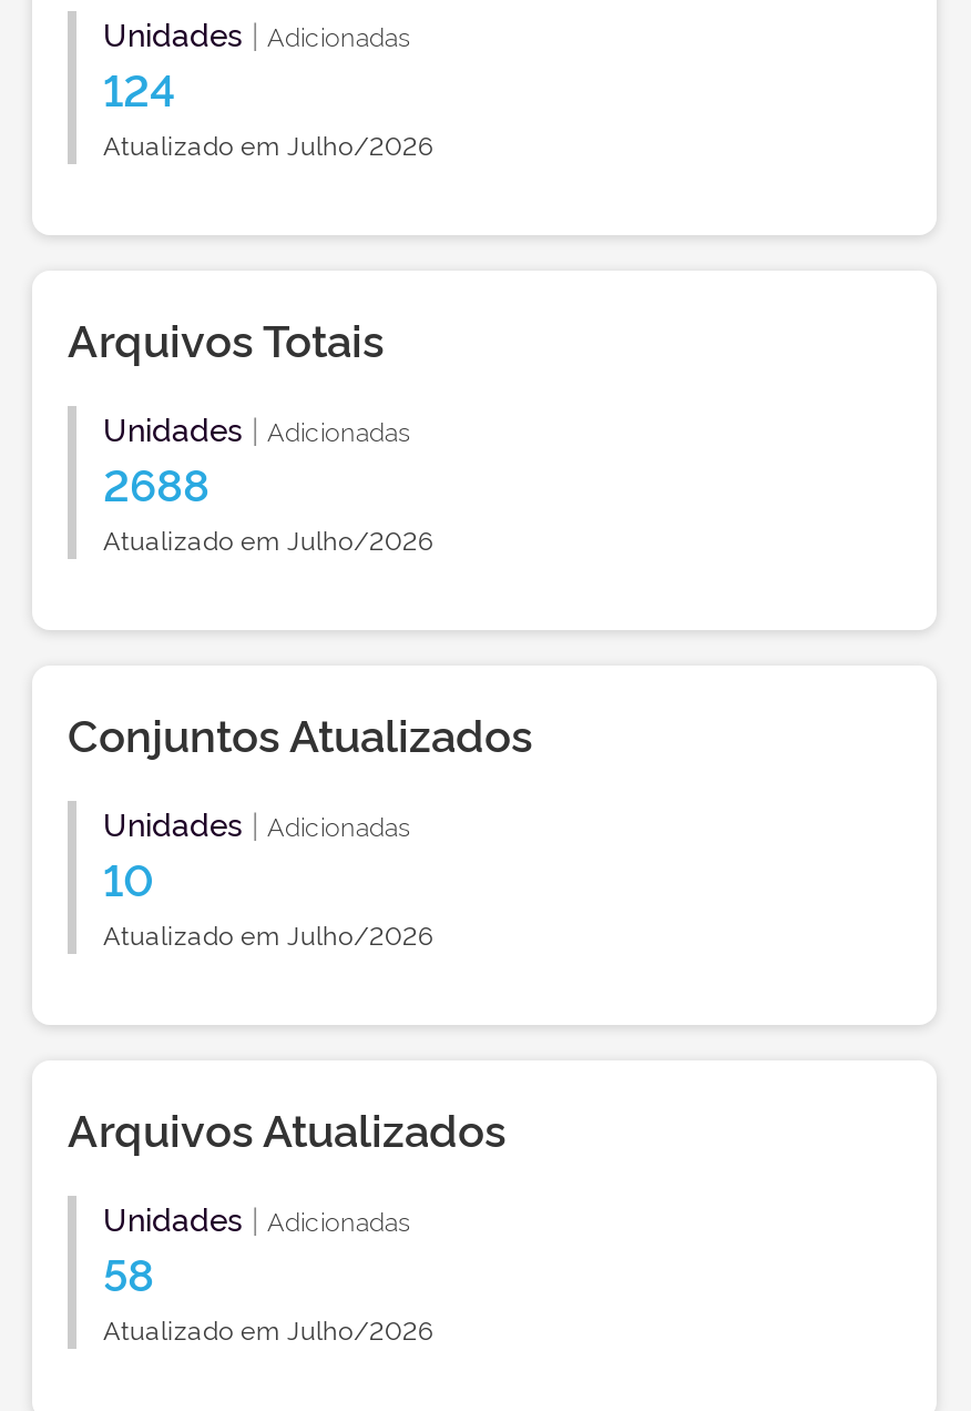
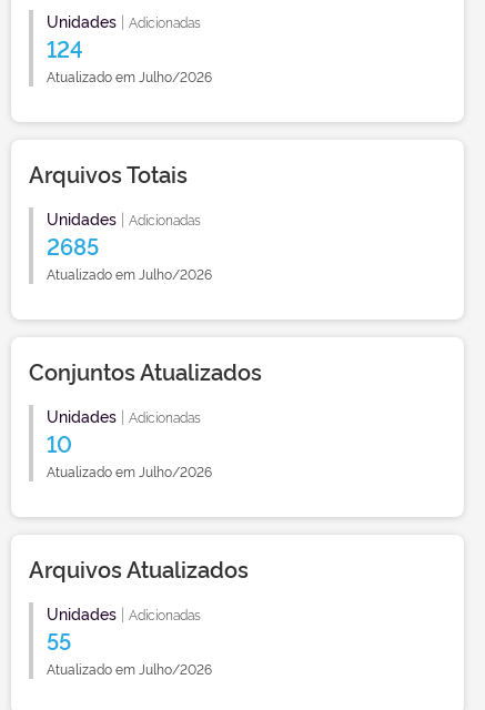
[103,449,209,511] 2688 -> [47,229,99,260] 2685
[103,1239,154,1301] 58 -> [47,624,71,655] 55

